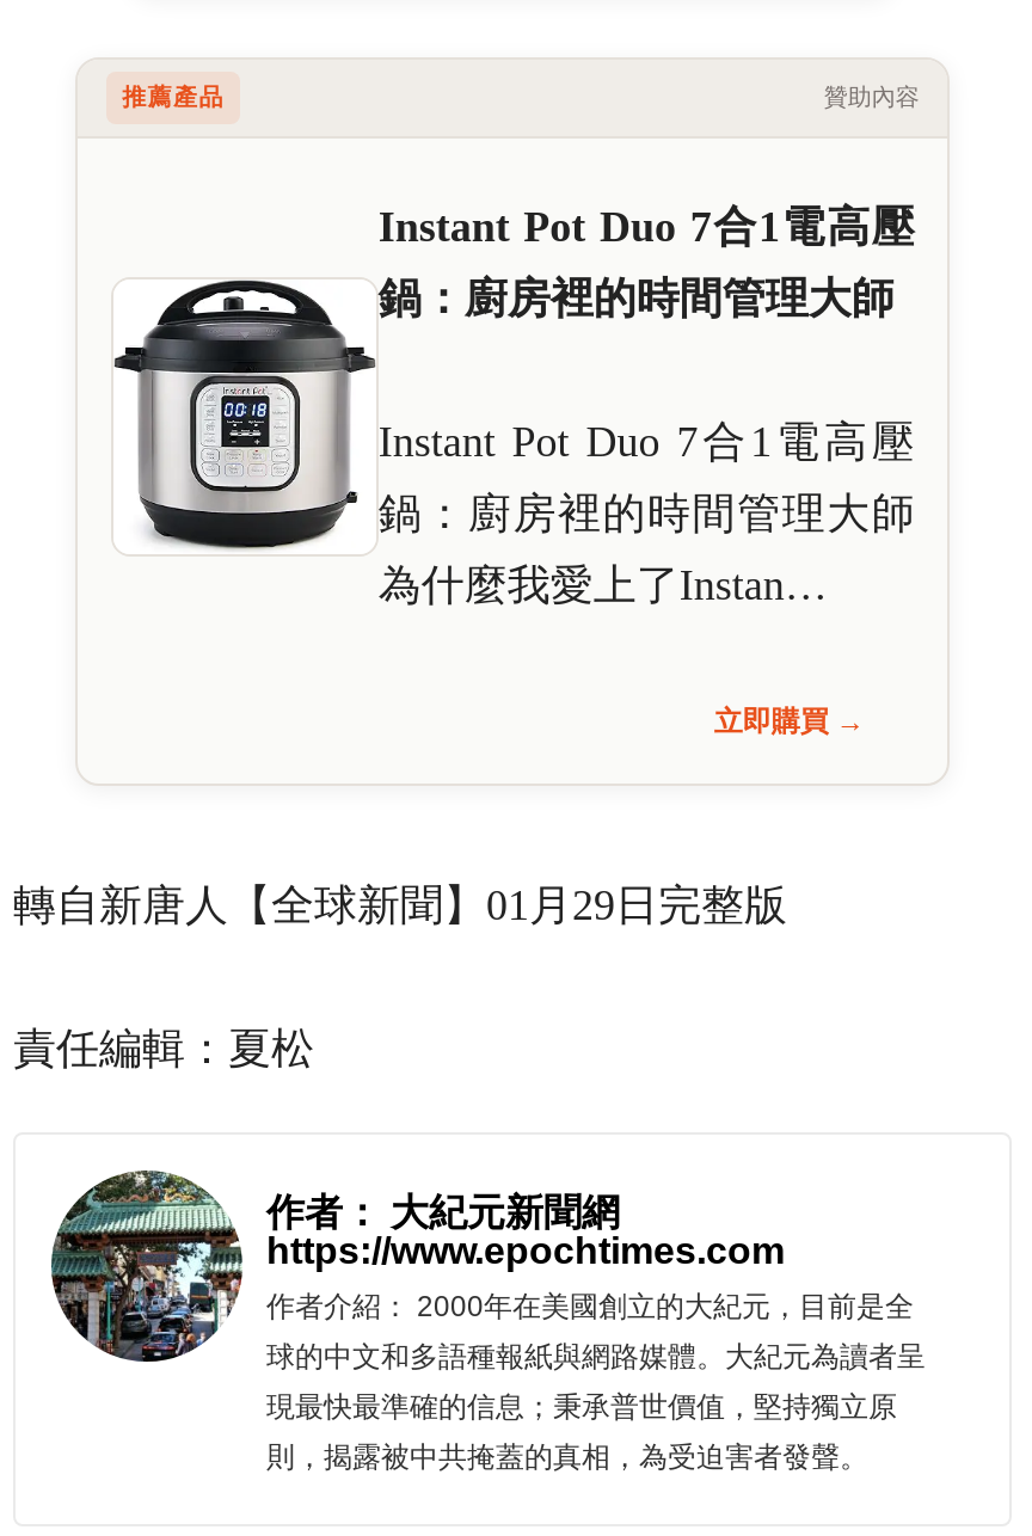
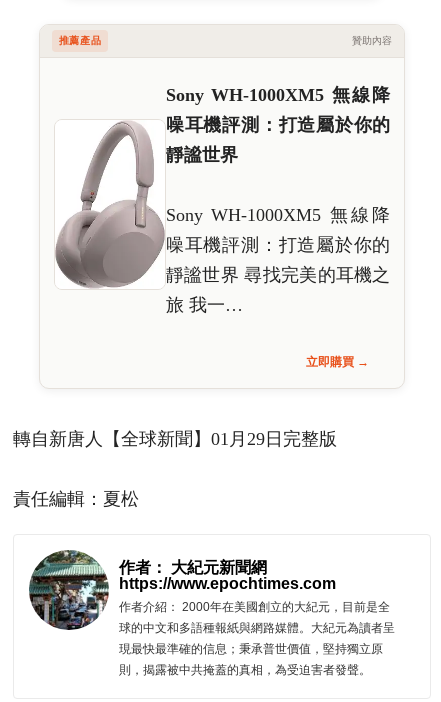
[111,202,915,608] [image] | Instant Pot Duo 7合1電高壓 | 鍋：廚房裡的時間管理大師 | Instant Pot Duo 7合1電高壓 | 鍋：廚房裡的時間管理大師 | 為什麼我愛上了Instan… -> [55,84,390,314] [image] | Sony WH-1000XM5 無線降 | 噪耳機評測：打造屬於你的 | 靜謐世界 | Sony WH-1000XM5 無線降 | 噪耳機評測：打造屬於你的 | 靜謐世界 尋找完美的耳機之 | 旅 我一…

